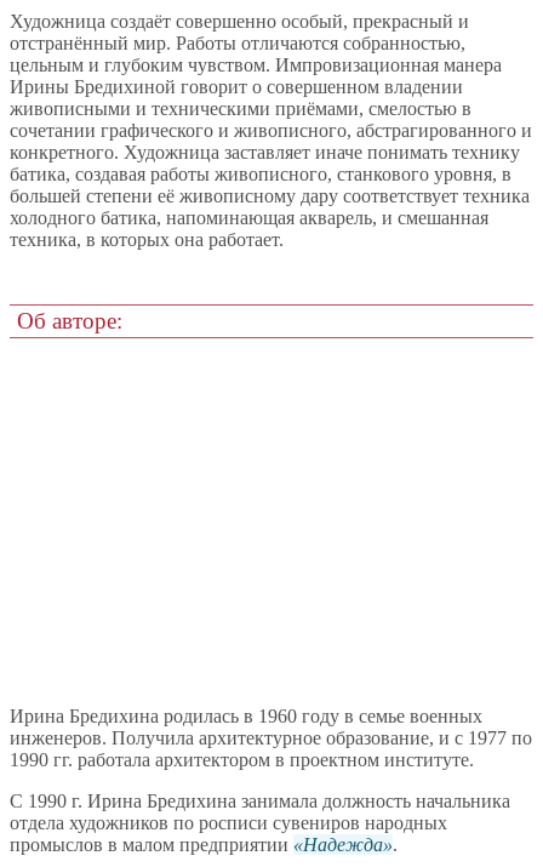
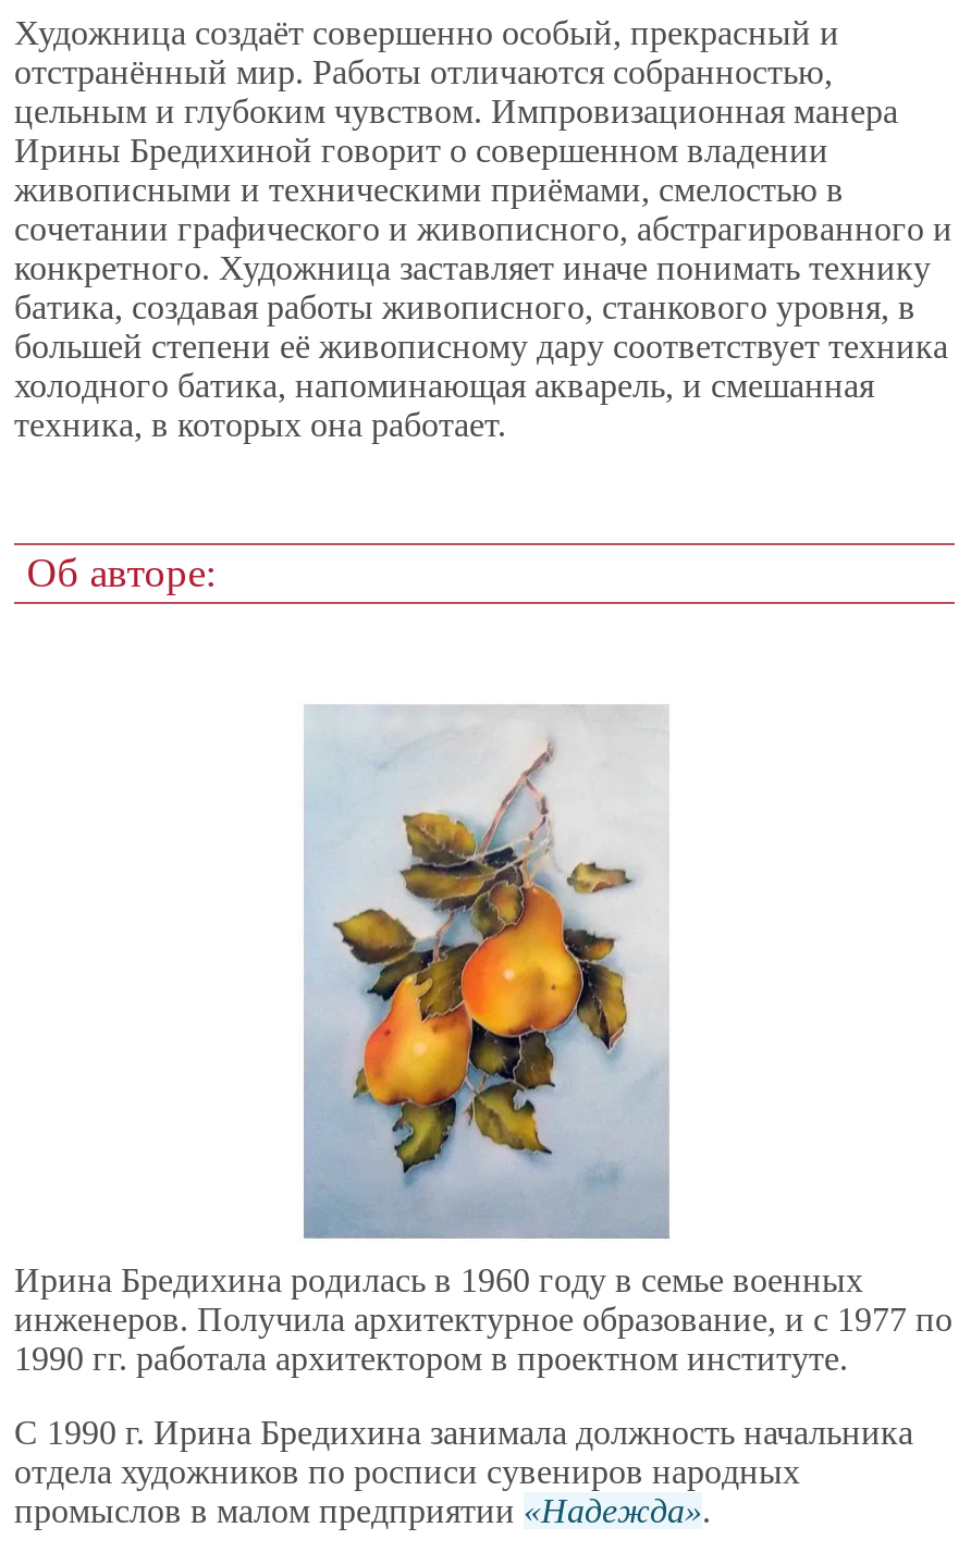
none -> [302,703,672,1241] [image]

